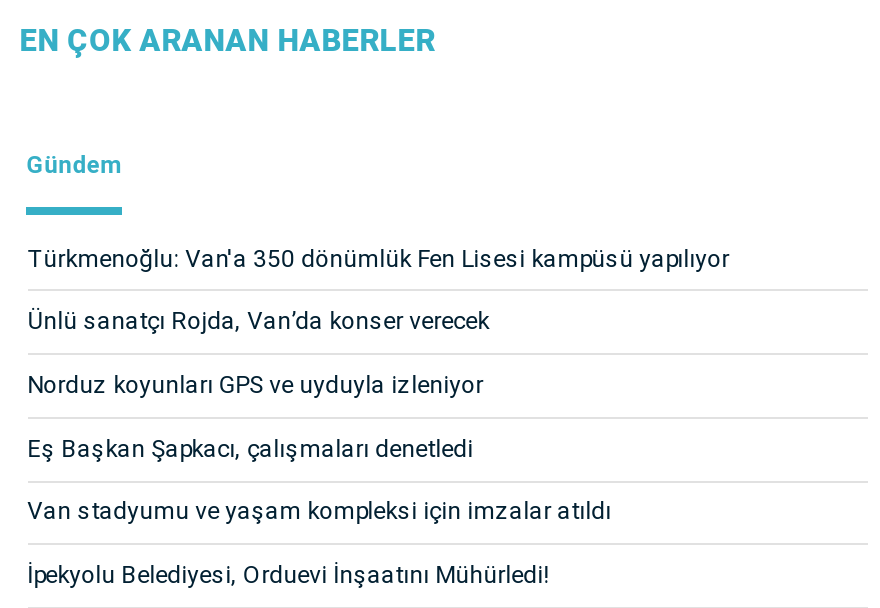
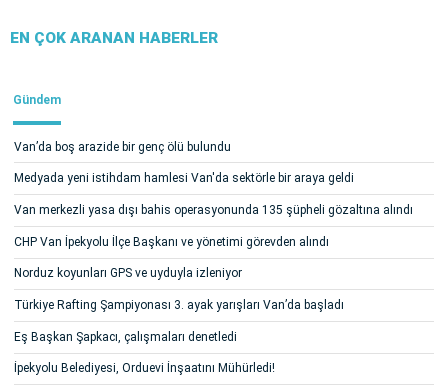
[27,244,729,336] Türkmenoğlu: Van'a 350 dönümlük Fen Lisesi kampüsü yapılıyor | Ünlü sanatçı Rojda, Van’da konser verecek -> [14,140,413,249] Van’da boş arazide bir genç ölü bulundu | Medyada yeni istihdam hamlesi Van'da sektörle bir araya geldi | Van merkezli yasa dışı bahis operasyonunda 135 şüpheli gözaltına alındı | CHP Van İpekyolu İlçe Başkanı ve yönetimi görevden alındı
none -> [14,298,344,312] Türkiye Rafting Şampiyonası 3. ayak yarışları Van’da başladı
moved [27,434,473,462] -> [14,330,237,344]: Eş Başkan Şapkacı, çalışmaları denetledi
[27,498,611,526] Van stadyumu ve yaşam kompleksi için imzalar atıldı -> none

